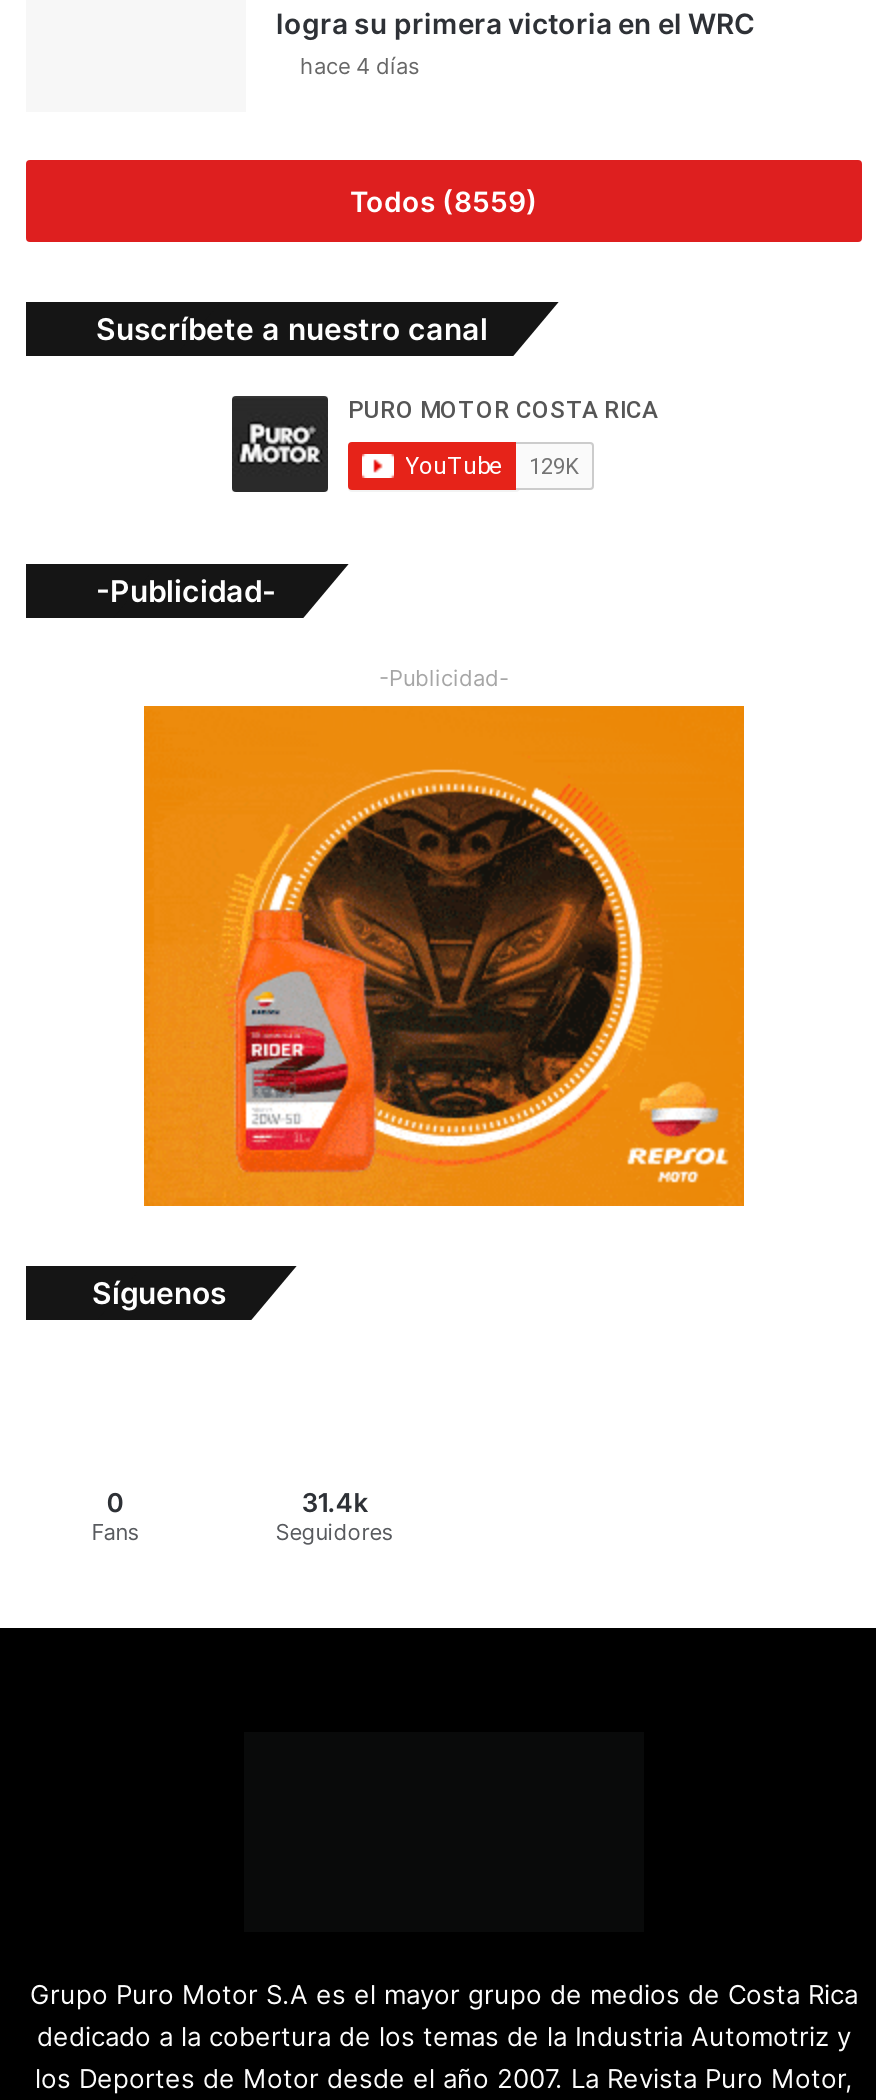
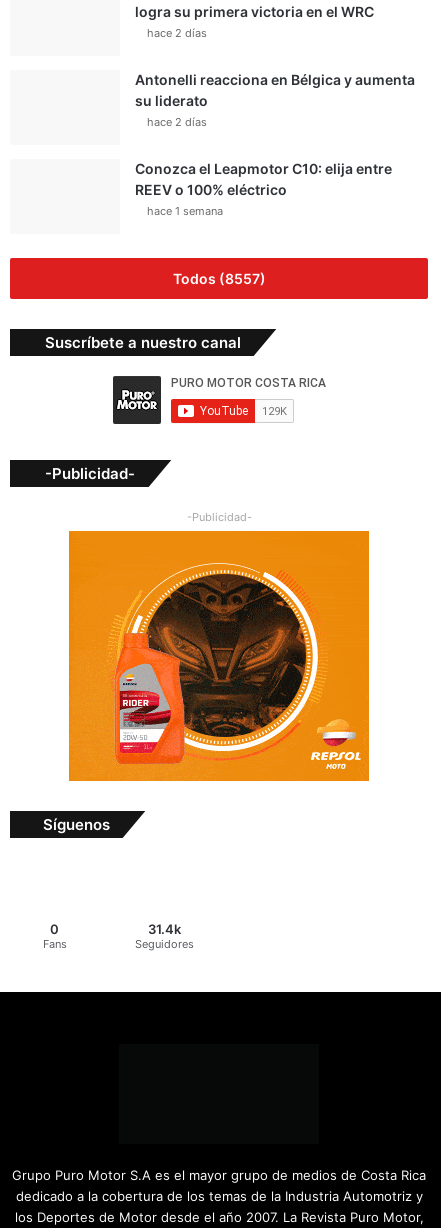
[300,52,420,80] hace 4 días -> [135,26,415,218] hace 2 días | Antonelli reacciona en Bélgica y aumenta | su liderato | hace 2 días | Conozca el Leapmotor C10: elija entre | REEV o 100% eléctrico | hace 1 semana
[350,184,538,218] Todos (8559) -> [172,270,265,287] Todos (8557)

